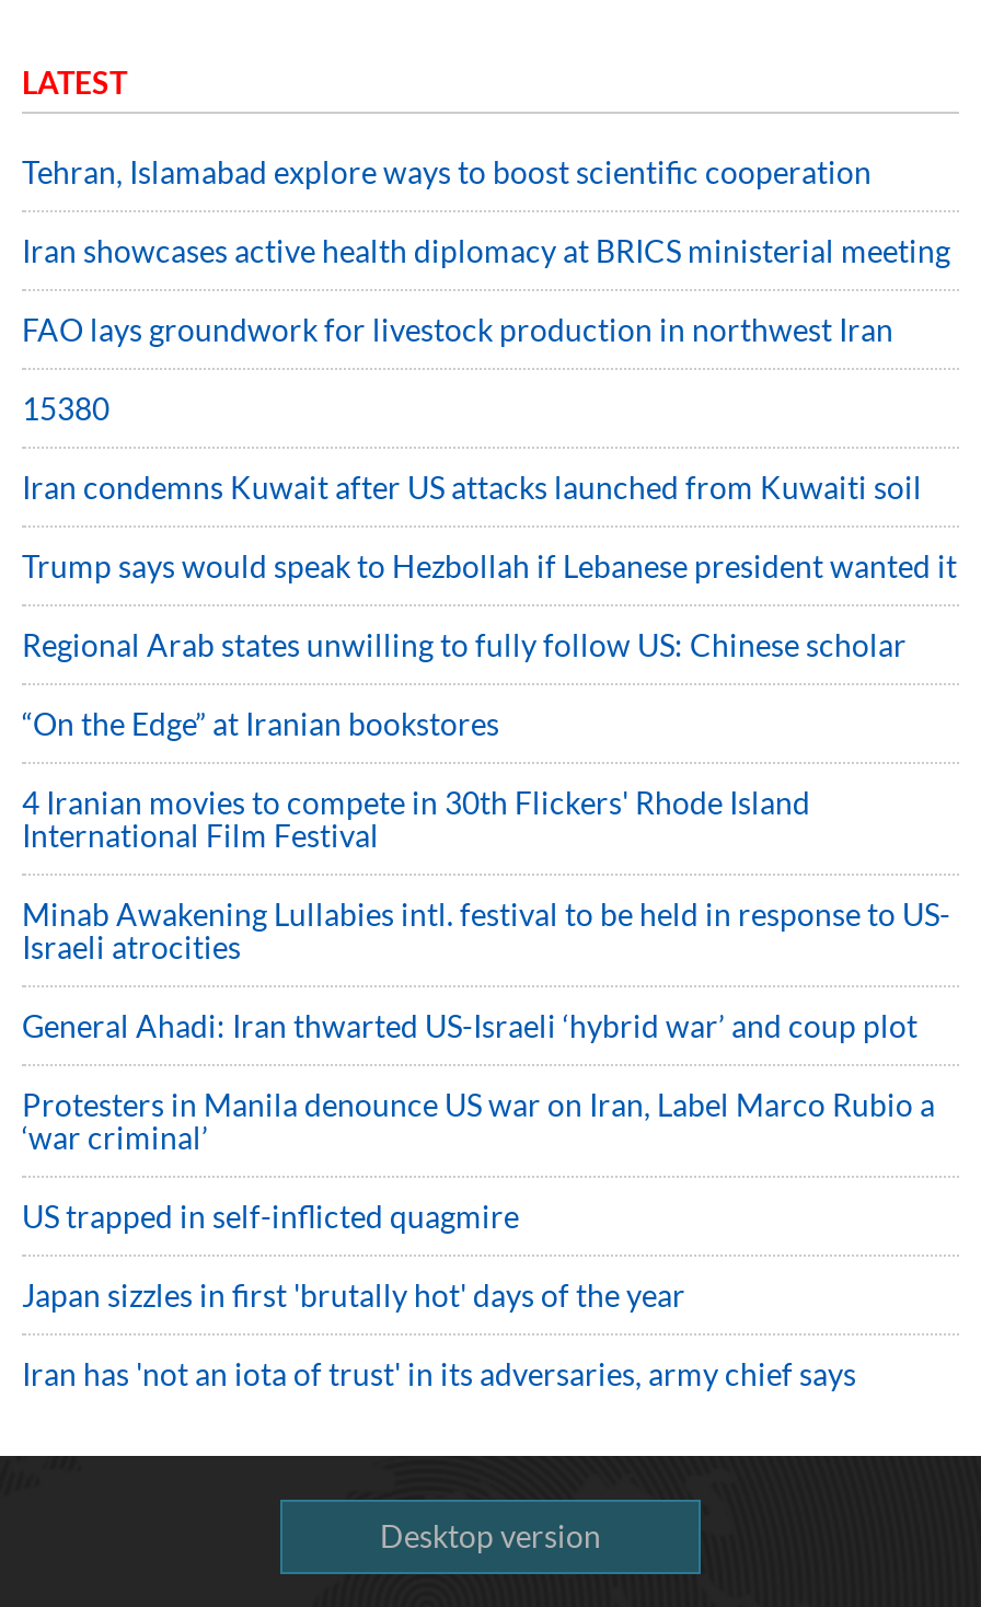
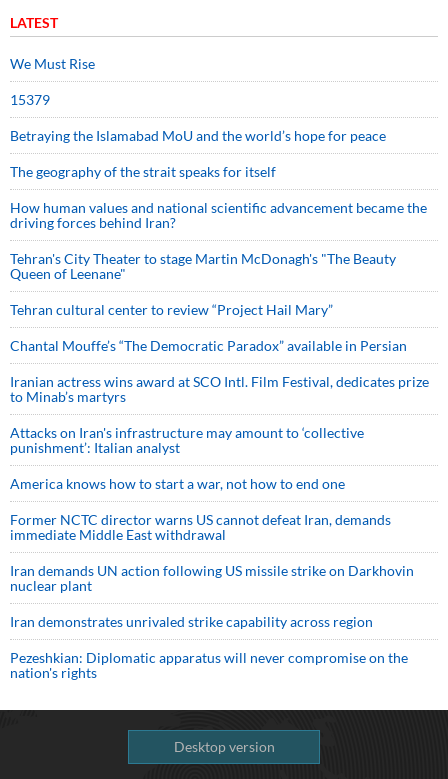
[22,152,872,189] Tehran, Islamabad explore ways to boost scientific cooperation -> [10,54,95,71] We Must Rise
[22,231,950,268] Iran showcases active health diplomacy at BRICS ministerial meeting -> [10,90,50,107] 15379
[22,310,893,347] FAO lays groundwork for livestock production in northwest Iran -> [10,126,386,143] Betraying the Islamabad MoU and the world’s hope for peace
[22,389,109,426] 15380 -> [10,162,276,179] The geography of the strait speaks for itself
[22,467,922,505] Iran condemns Kuwait after US attacks launched from Kuwaiti soil -> [10,198,427,230] How human values and national scientific advancement became the | driving forces behind Iran?
[22,546,957,583] Trump says would speak to Hezbollah if Lebanese president wanted it -> [10,249,396,281] Tehran's City Theater to stage Martin McDonagh's "The Beauty | Queen of Leenane"
[22,625,907,662] Regional Arab states unwilling to fully follow US: Chinese scholar -> [10,300,333,317] Tehran cultural center to review “Project Hail Mary”
[22,704,499,741] “On the Edge” at Iranian bookstores -> [10,336,407,353] Chantal Mouffe’s “The Democratic Paradox” available in Persian
[22,783,810,853] 4 Iranian movies to compete in 30th Flickers' Rhode Island | International Film Festival -> [10,372,429,404] Iranian actress wins award at SCO Intl. Film Festival, dedicates prize | to Minab’s martyrs
[22,894,950,964] Minab Awakening Lullabies intl. festival to be held in response to US- | Israeli atrocities -> [10,423,364,455] Attacks on Iran's infrastructure may amount to ‘collective | punishment’: Italian analyst
[22,1006,917,1043] General Ahadi: Iran thwarted US-Israeli ‘hybrid war’ and coup plot -> [10,474,345,491] America knows how to start a war, not how to end one
[22,1085,935,1155] Protesters in Manila denounce US war on Iran, Label Marco Rubio a | ‘war criminal’ -> [10,510,391,542] Former NCTC director warns US cannot defeat Iran, demands | immediate Middle East withdrawal
[22,1196,526,1234] US trapped in self-inflicted quagmire -> [10,561,414,593] Iran demands UN action following US missile strike on Darkhovin | nuclear plant
[22,1275,685,1313] Japan sizzles in first 'brutally hot' days of the year -> [10,612,373,629] Iran demonstrates unrivaled strike capability across region
[22,1354,863,1391] Iran has 'not an iota of trust' in its adversaries, army chief says -> [10,648,408,680] Pezeshkian: Diplomatic apparatus will never compromise on the | nation's rights

